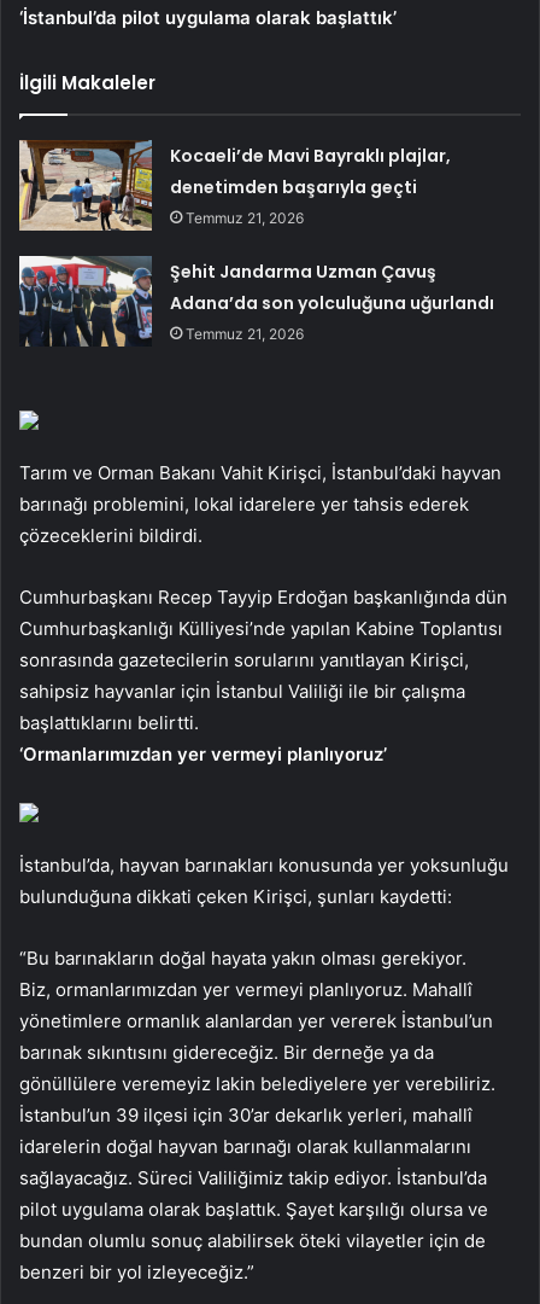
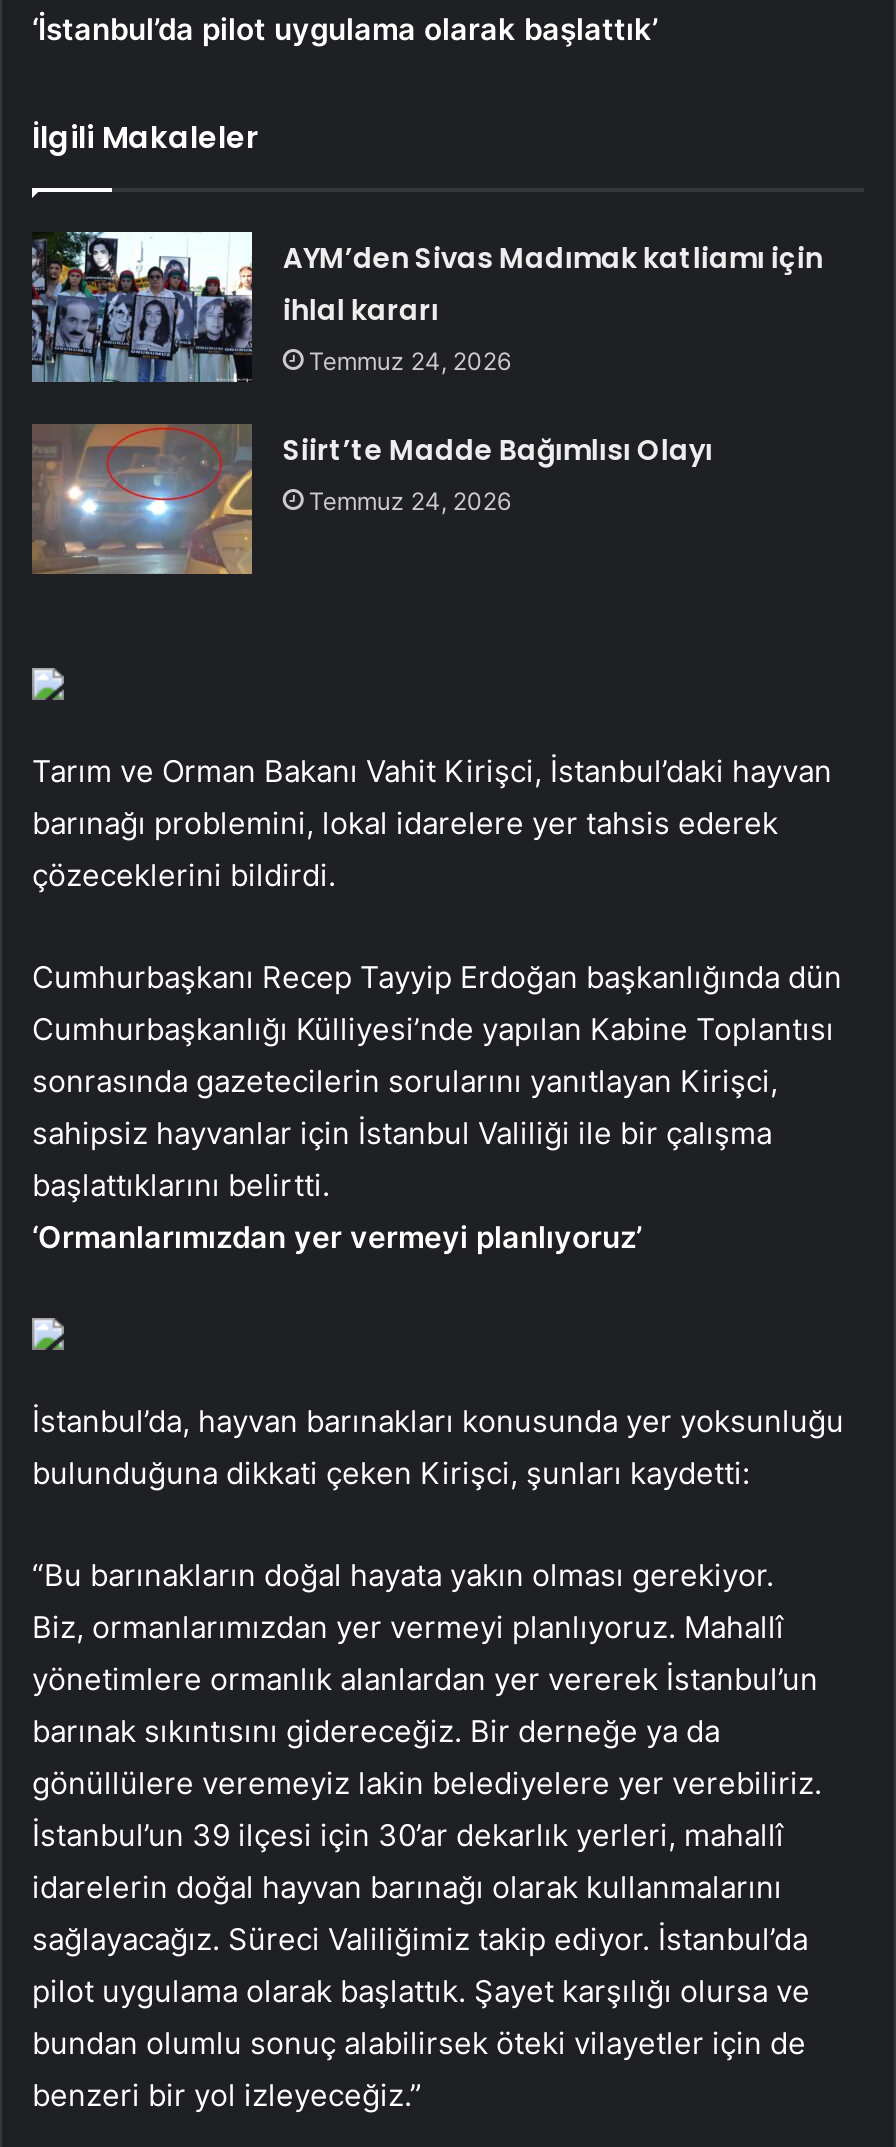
[18,139,451,232] [image] | Kocaeli’de Mavi Bayraklı plajlar, | denetimden başarıyla geçti | Temmuz 21, 2026 -> [30,230,823,384] [image] | AYM’den Sivas Madımak katliamı için | ihlal kararı | Temmuz 24, 2026
[18,255,495,348] [image] | Şehit Jandarma Uzman Çavuş | Adana’da son yolculuğuna uğurlandı | Temmuz 21, 2026 -> [30,422,713,576] [image] | Siirt’te Madde Bağımlısı Olayı | Temmuz 24, 2026

